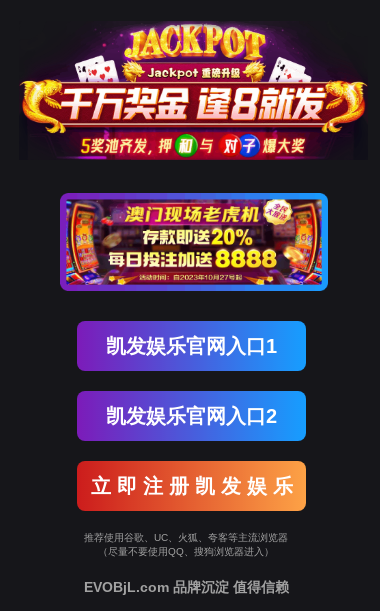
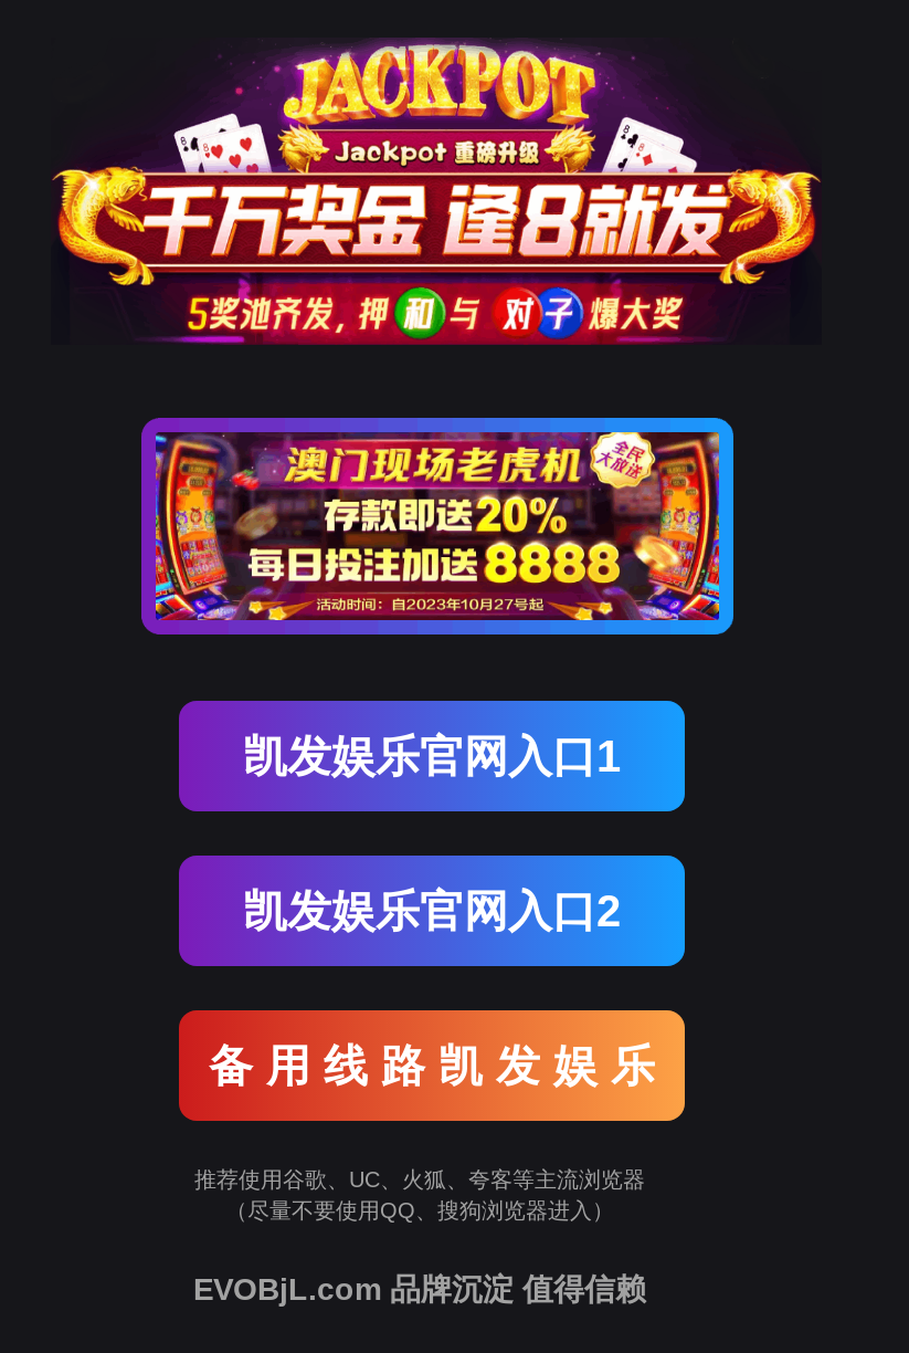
[90,475,292,497] 立 即 注 册 凯 发 娱 乐 -> [209,1041,655,1090] 备 用 线 路 凯 发 娱 乐

